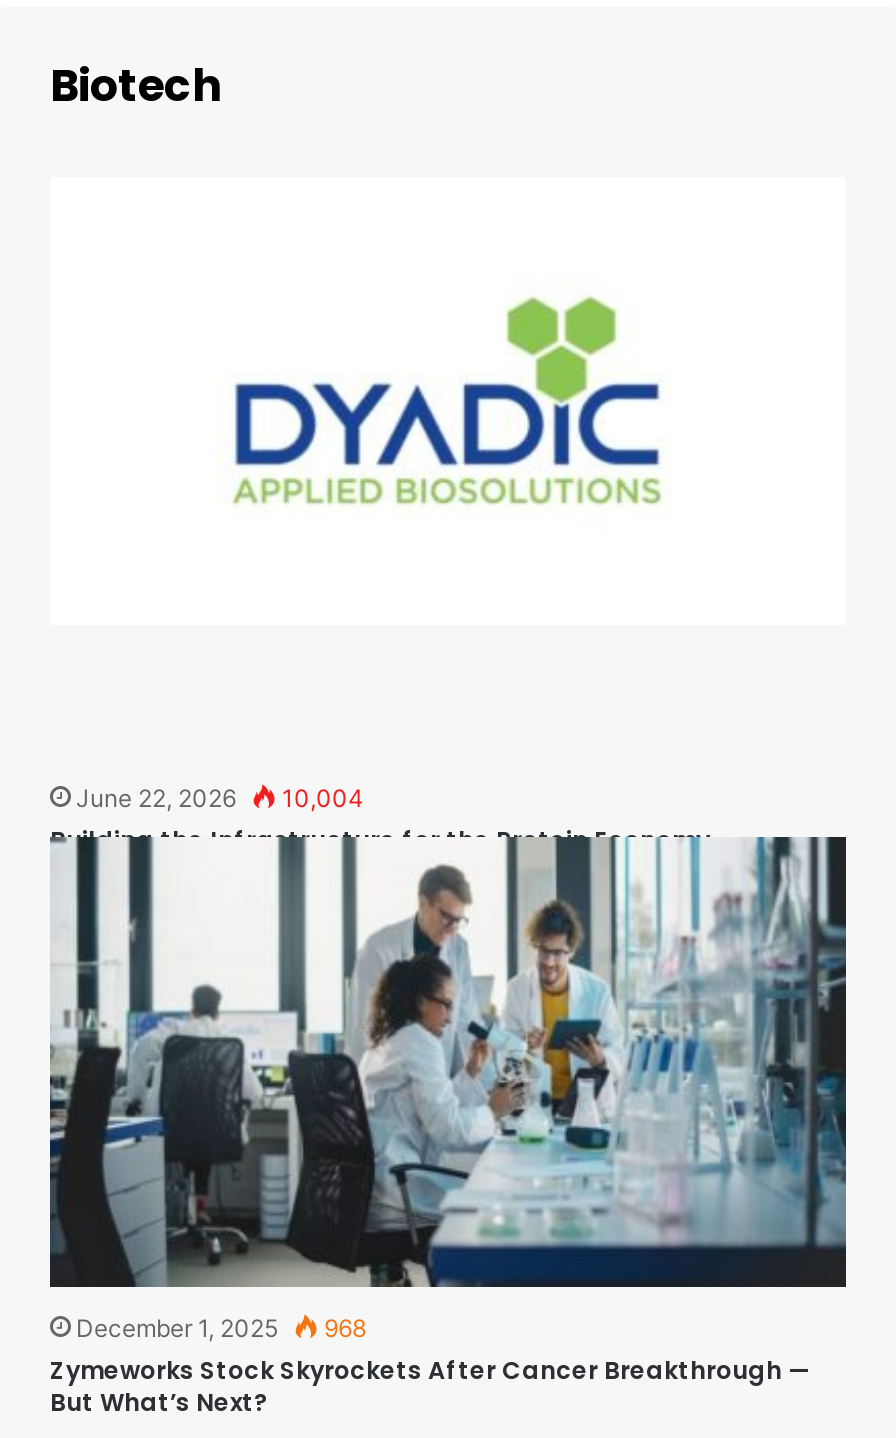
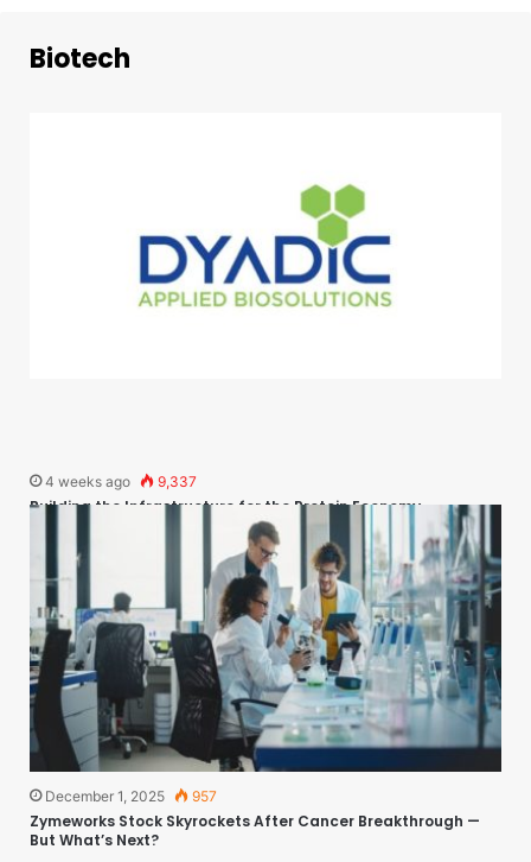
[76,784,364,814] June 22, 2026 | 10,004 -> [45,473,197,491] 4 weeks ago | 9,337
[76,1313,366,1343] December 1, 2025 968 -> [45,787,217,805] December 1, 2025 957

